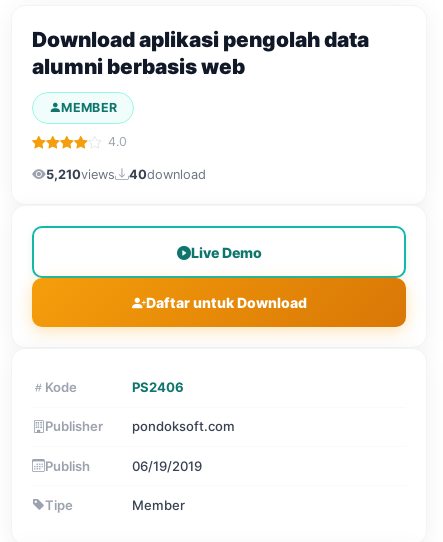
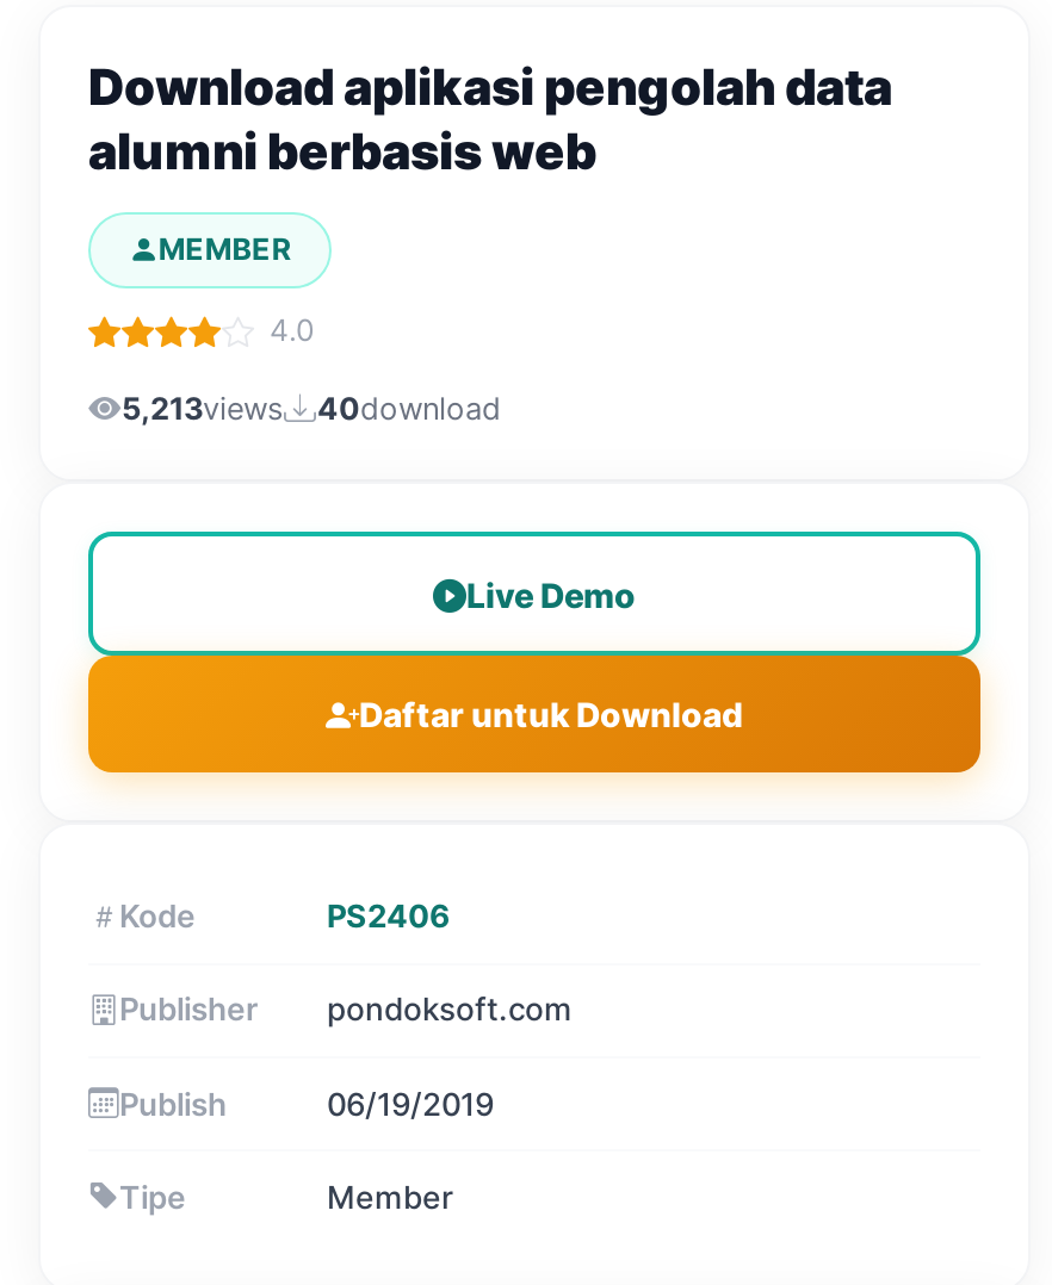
[46,167,206,182] 5,210views 40download -> [122,390,501,426] 5,213views 40download

